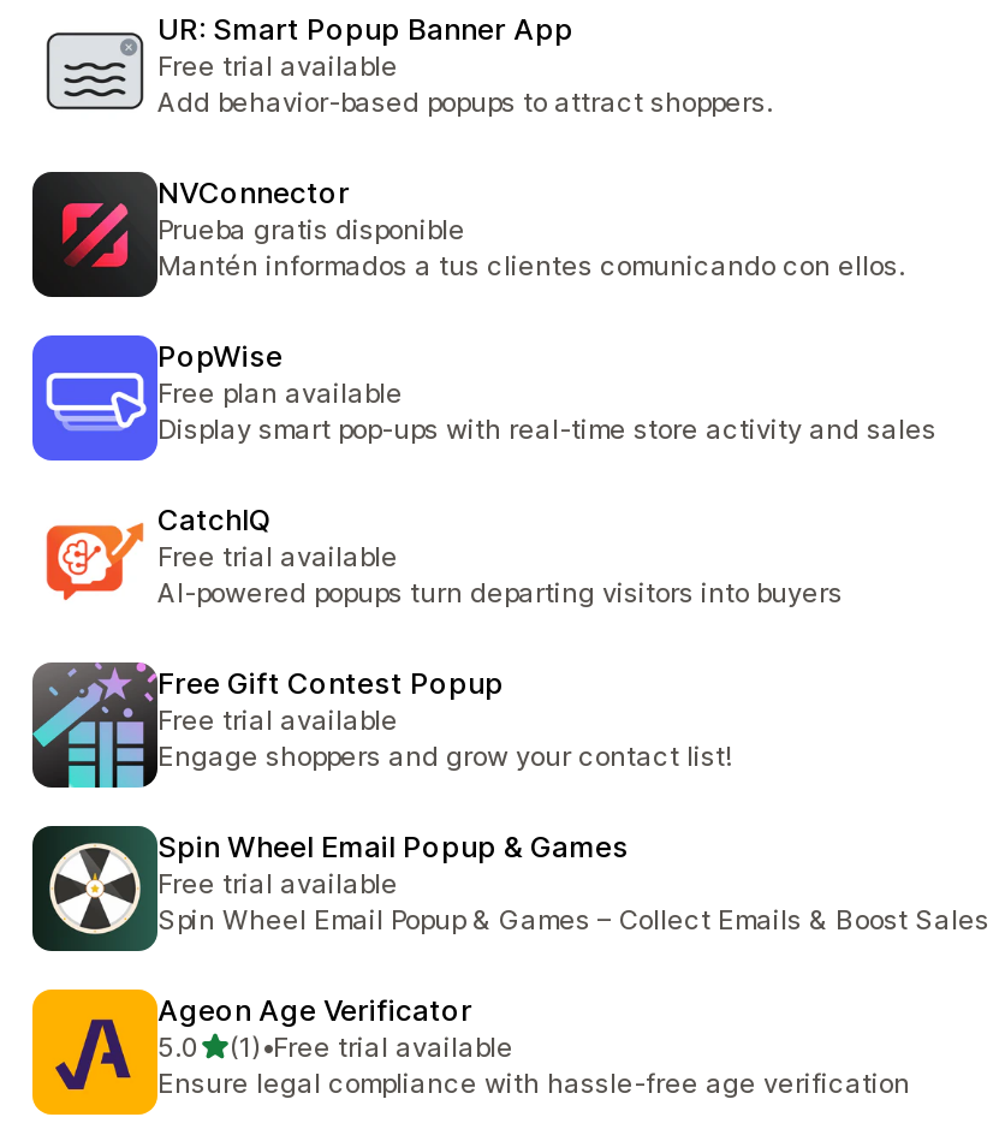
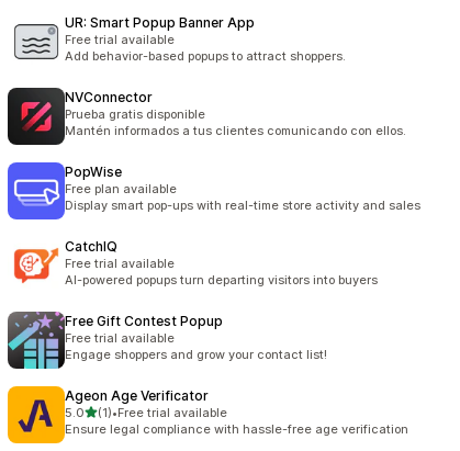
[32,824,989,953] [image] | Spin Wheel Email Popup & Games | Free trial available | Spin Wheel Email Popup & Games – Collect Emails & Boost Sales -> none

